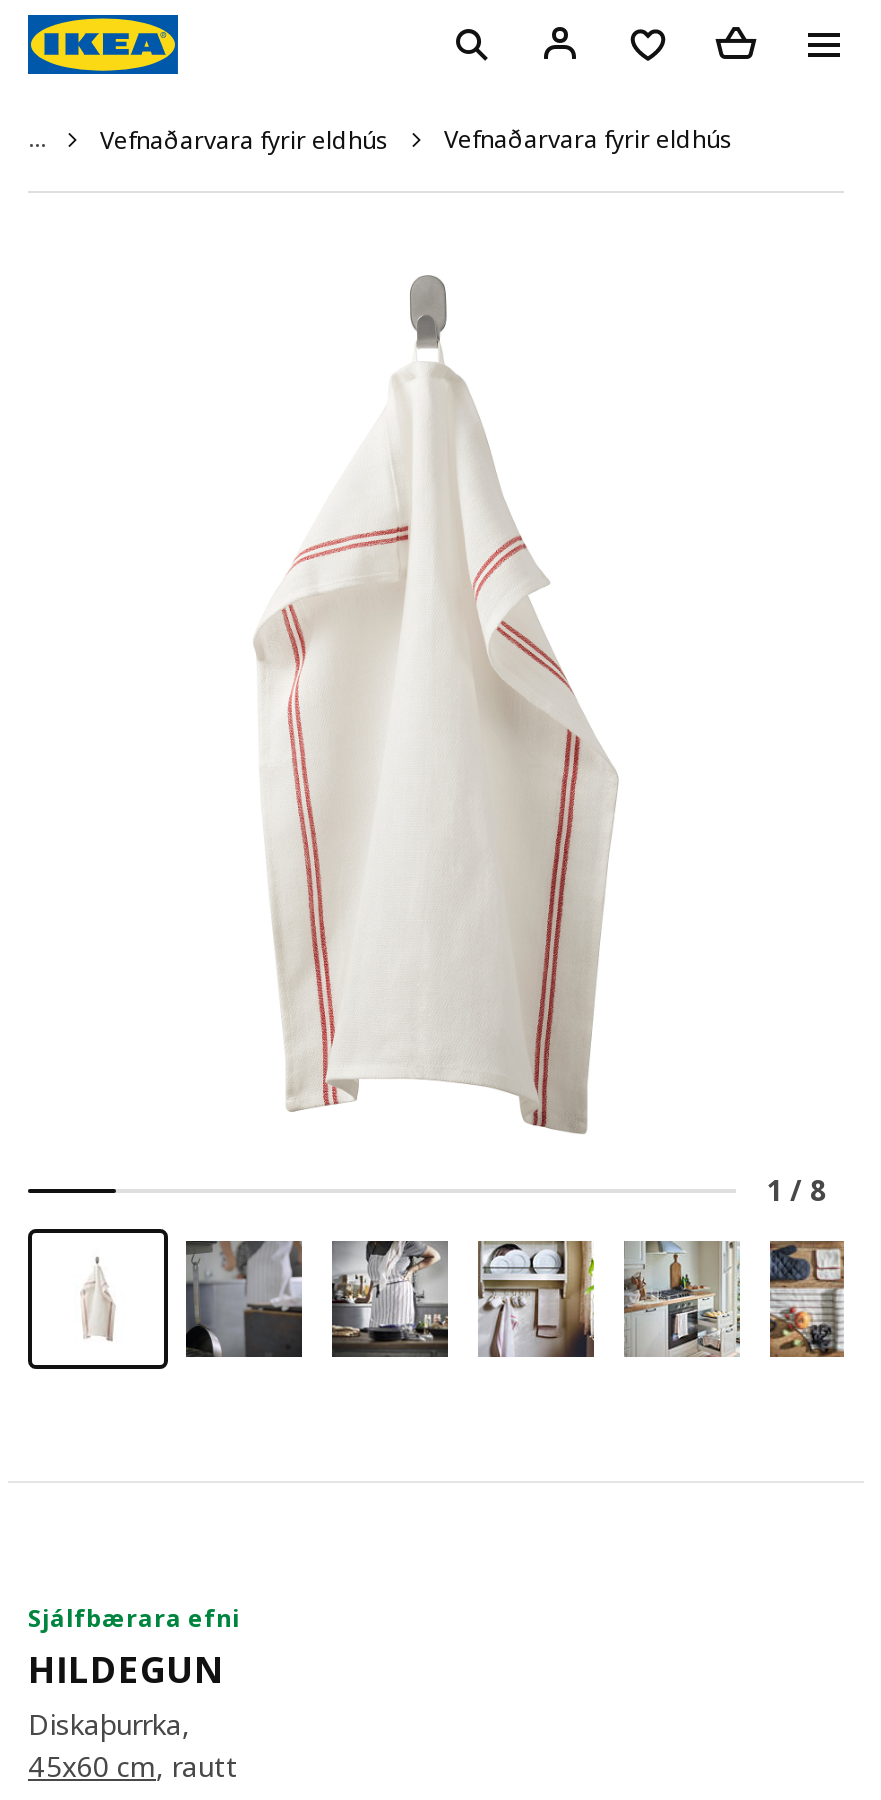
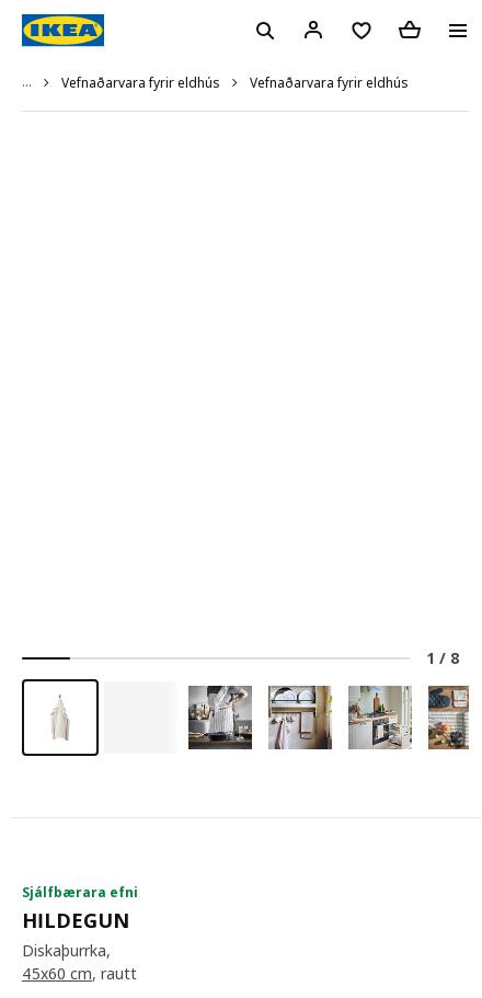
[252,273,620,1135] [image] -> none
[184,1239,304,1359] [image] -> none

